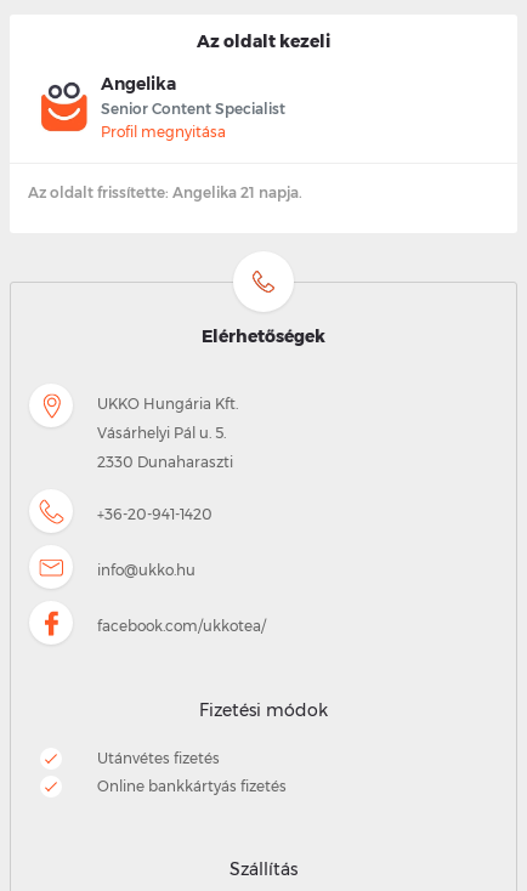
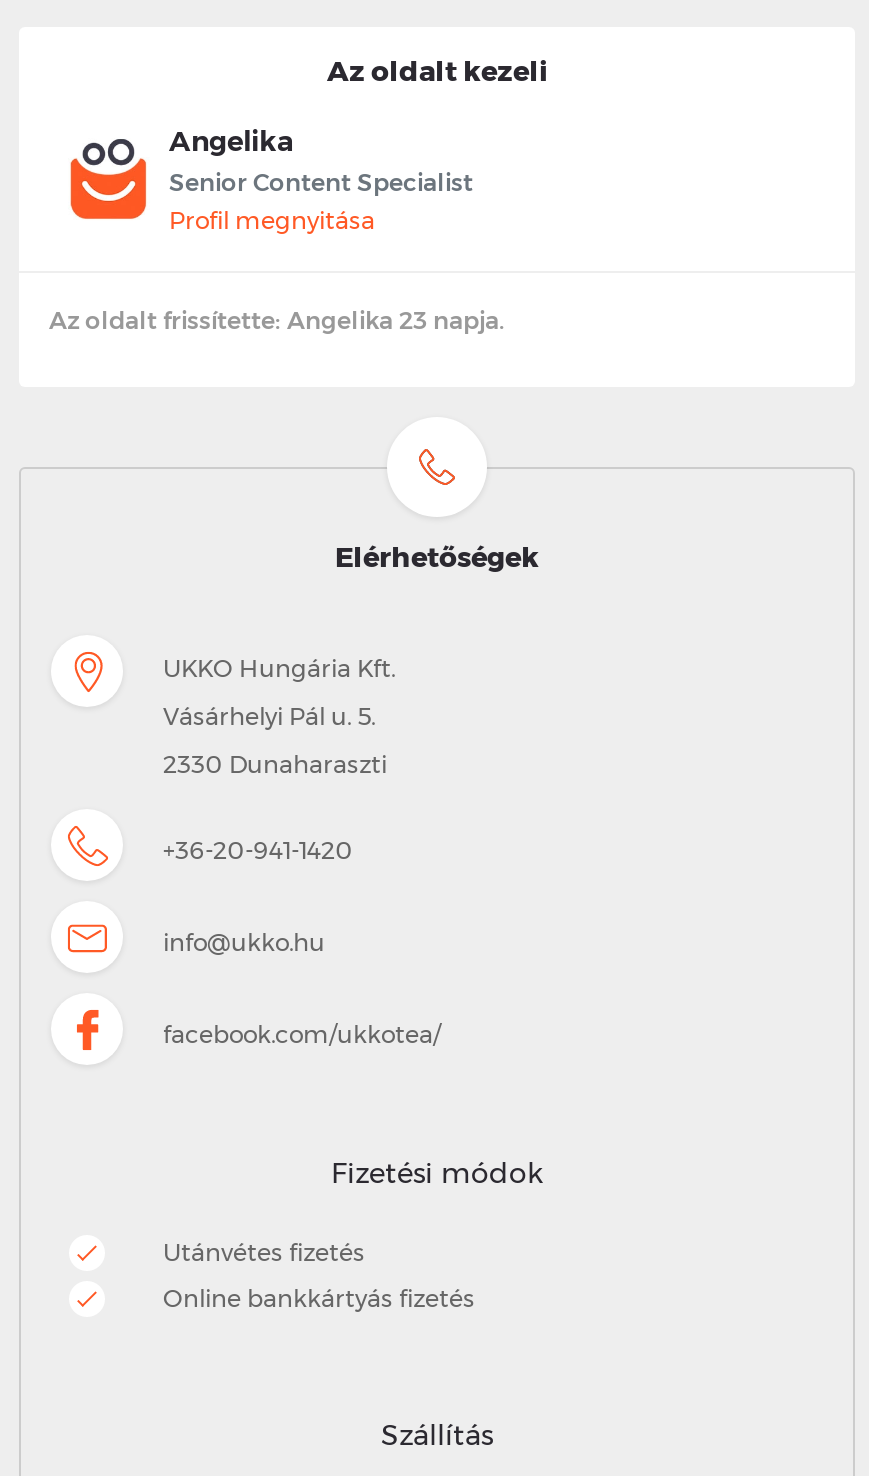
[28,183,302,202] Az oldalt frissítette: Angelika 21 napja. -> [49,305,505,335] Az oldalt frissítette: Angelika 23 napja.

